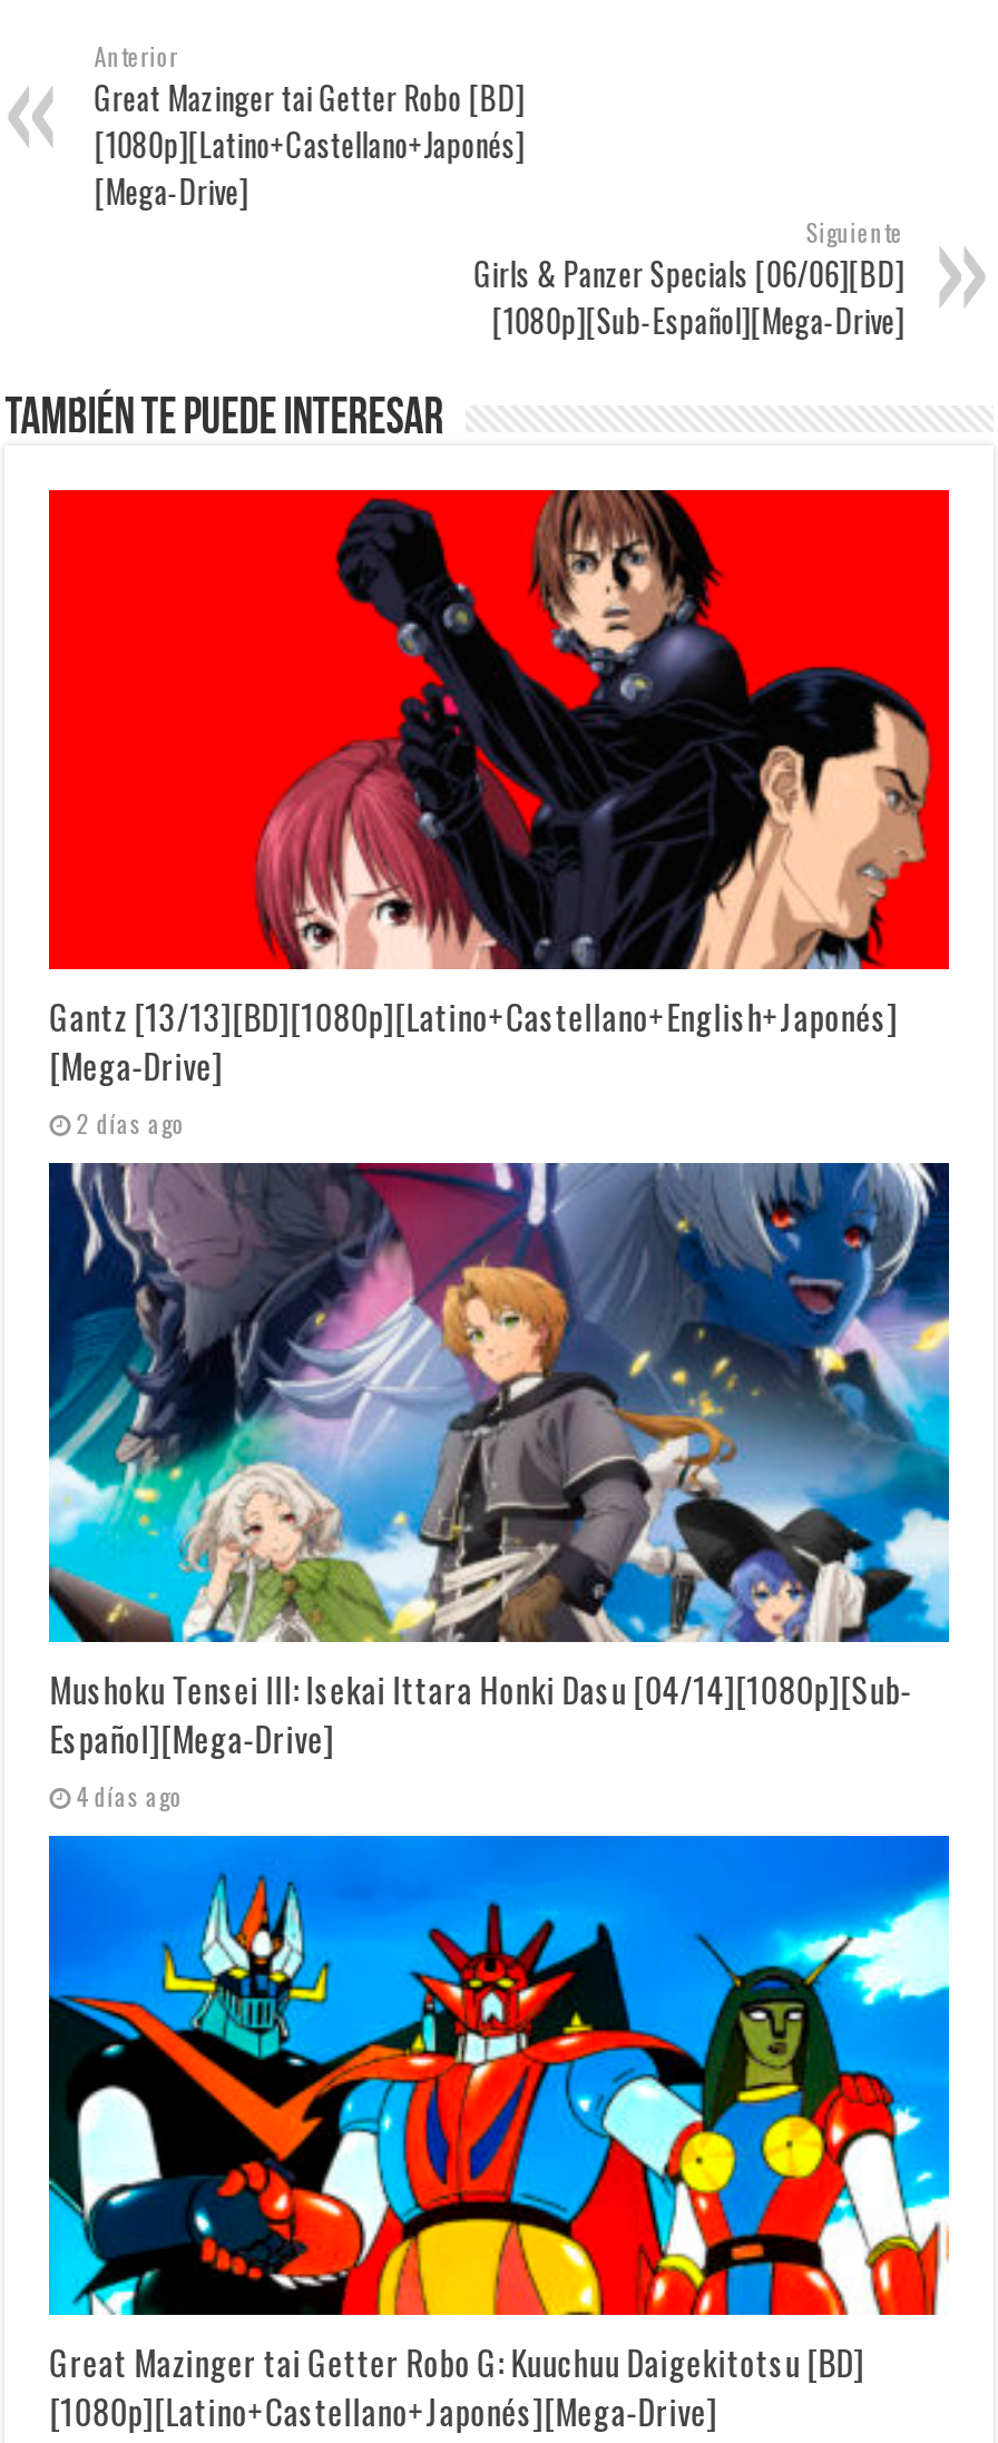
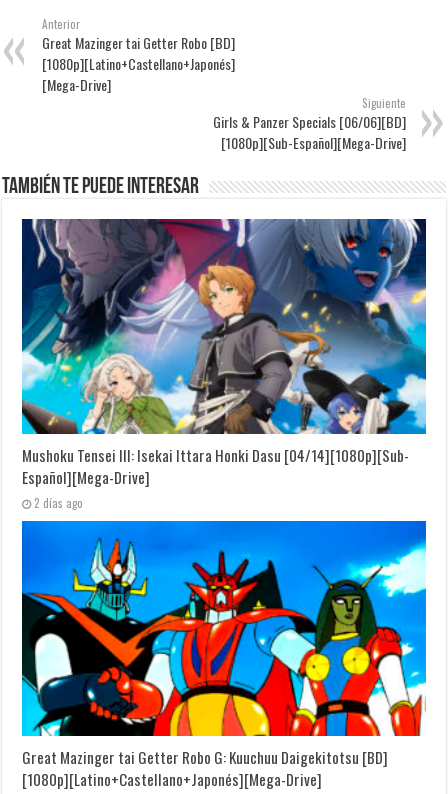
[47,488,951,1141] [image] | Gantz [13/13][BD][1080p][Latino+Castellano+English+Japonés] | [Mega-Drive] | 2 días ago -> none
[76,1778,183,1813] 4 días ago -> [34,495,83,511] 2 días ago

